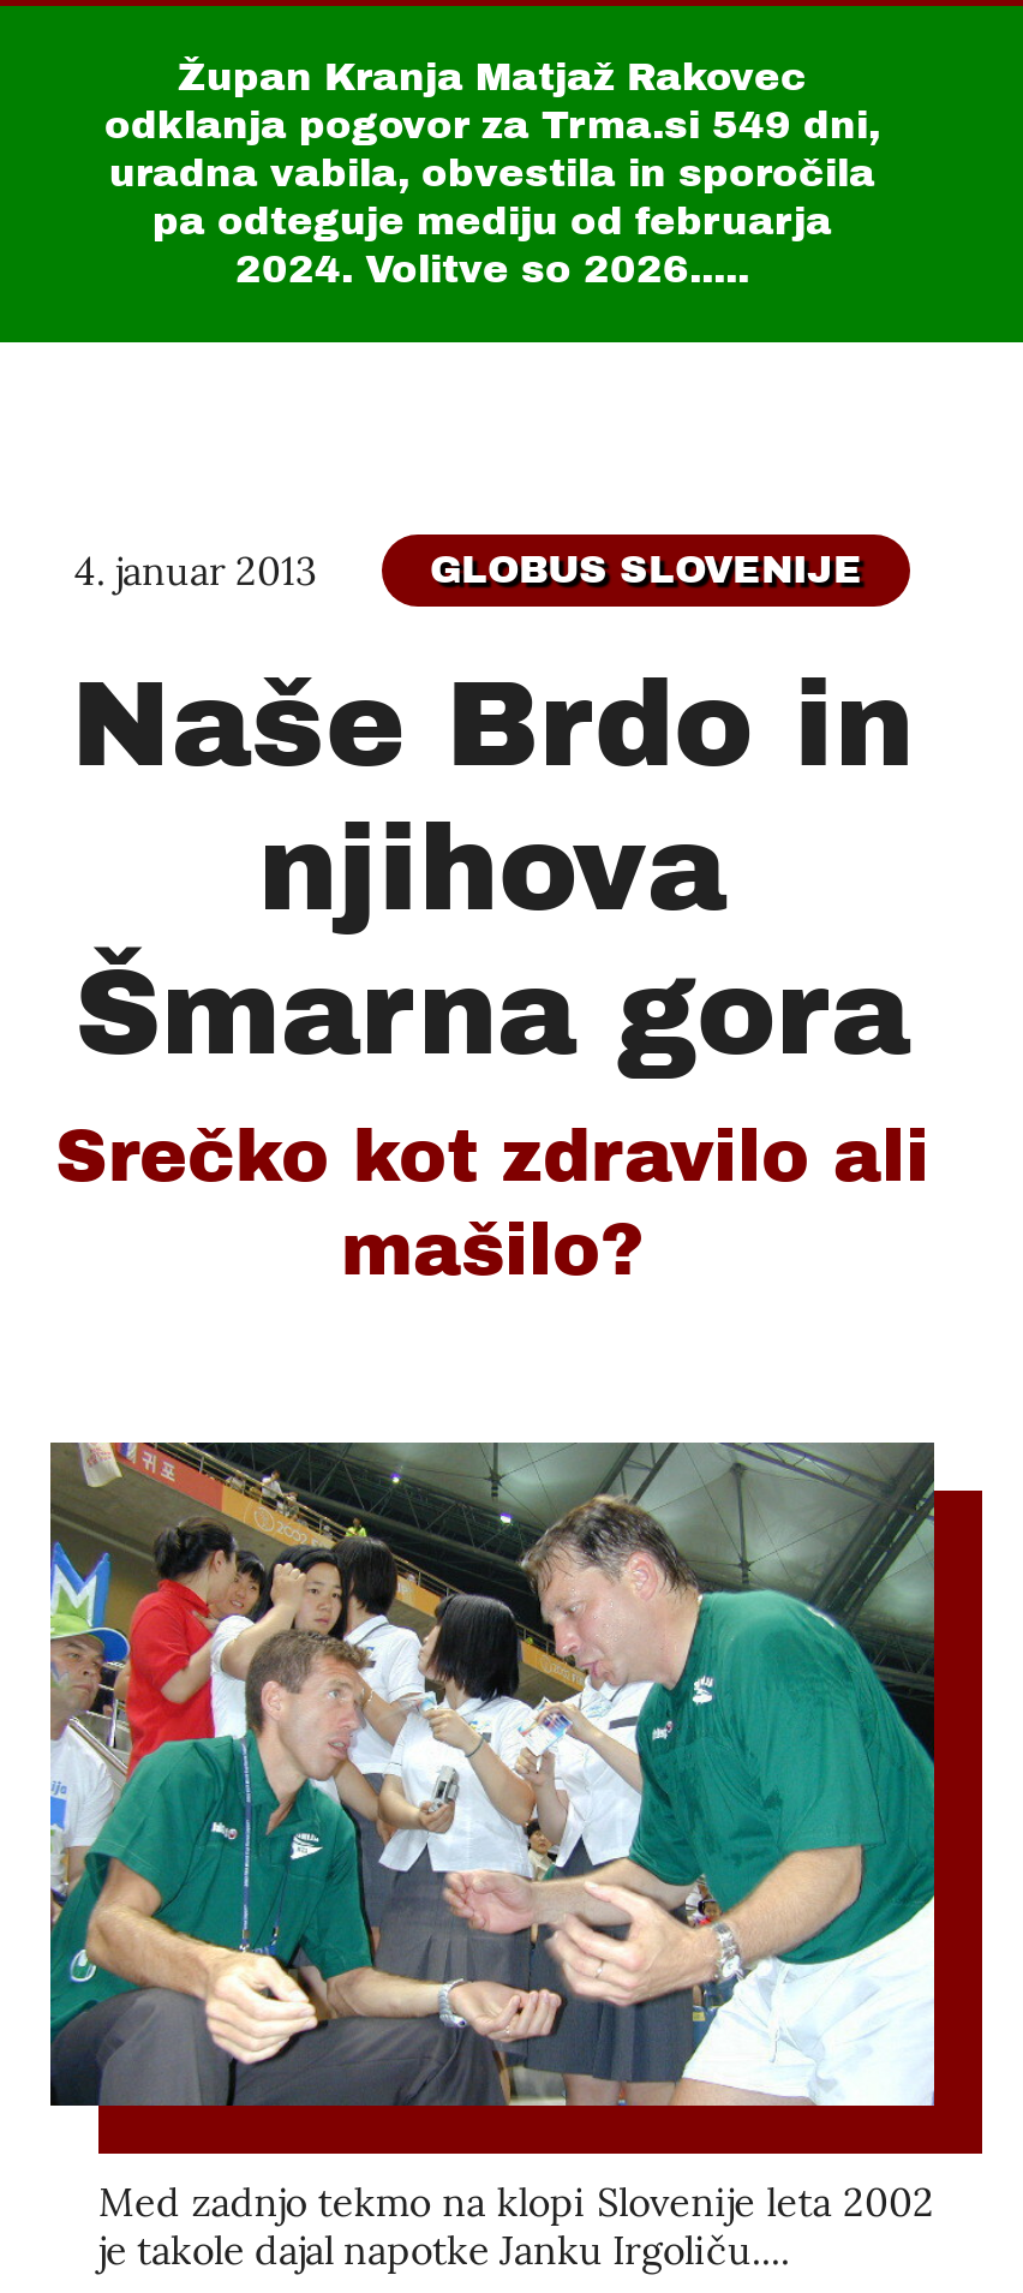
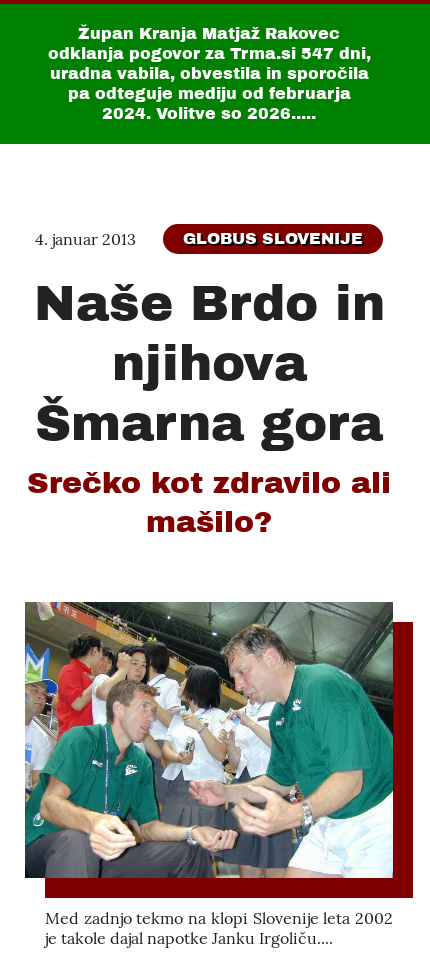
[104,105,880,145] odklanja pogovor za Trma.si 549 dni, -> [47,45,370,62] odklanja pogovor za Trma.si 547 dni,

